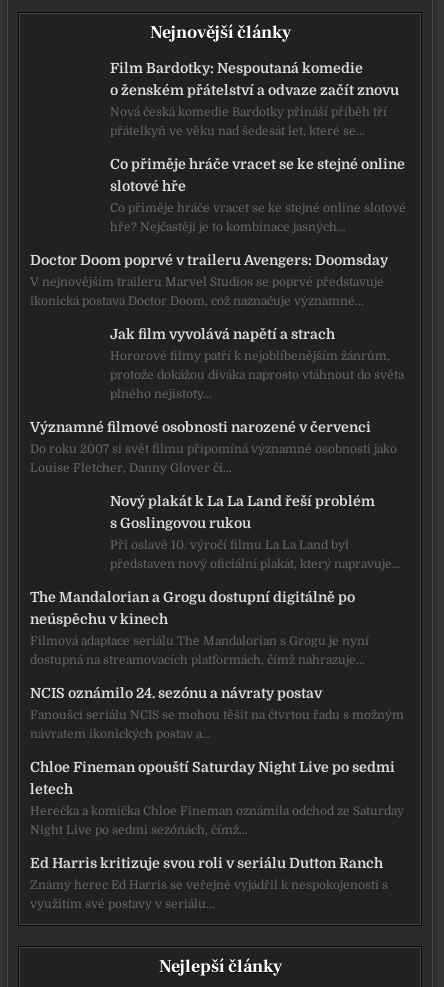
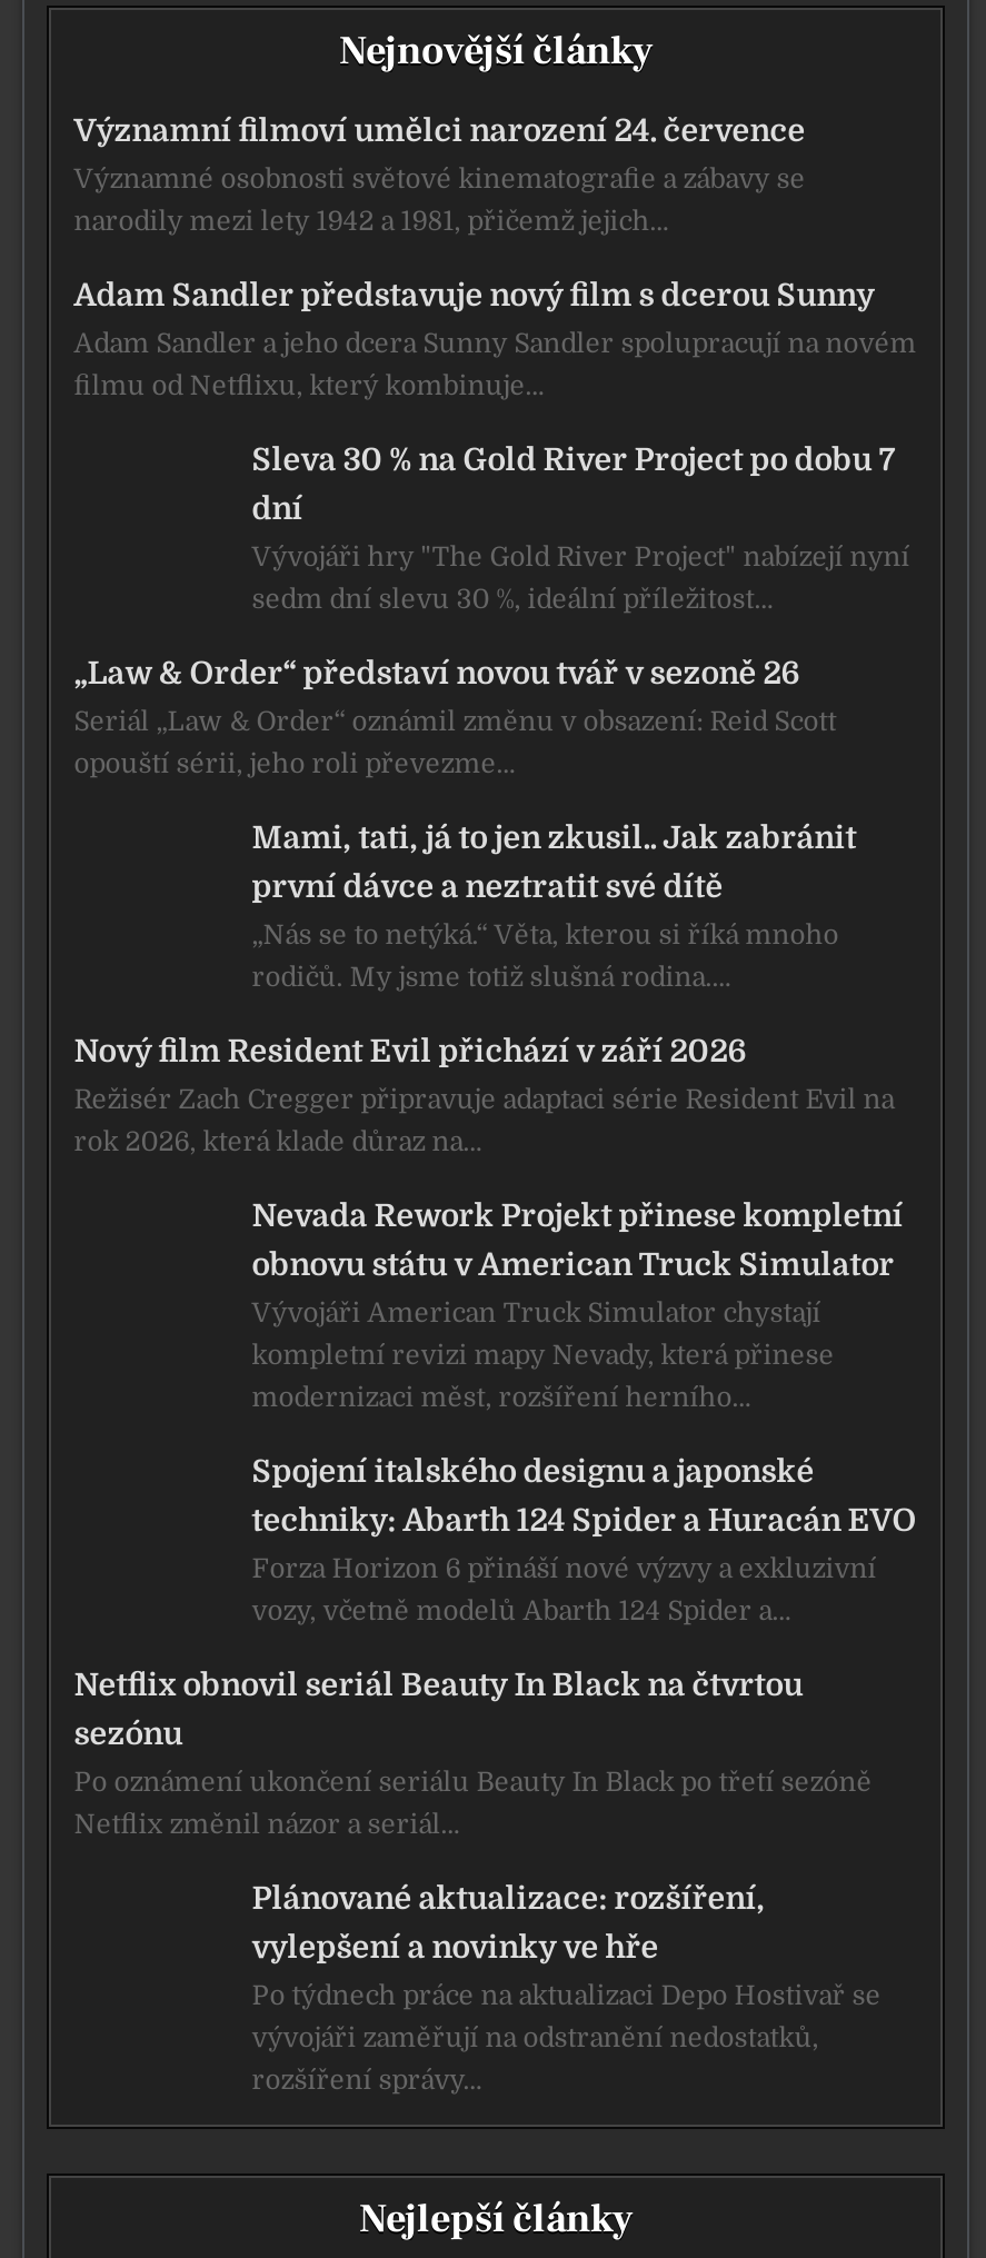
[110,60,399,138] Film Bardotky: Nespoutaná komedie | o ženském přátelství a odvaze začít znovu | Nová česká komedie Bardotky přináší příběh tří | přátelkyň ve věku nad šedesát let, které se… -> [74,113,805,237] Významní filmoví umělci narození 24. července | Významné osobnosti světové kinematografie a zábavy se | narodily mezi lety 1942 a 1981, přičemž jejich…
[110,156,406,234] Co přiměje hráče vracet se ke stejné online | slotové hře | Co přiměje hráče vracet se ke stejné online slotové | hře? Nejčastěji je to kombinace jasných… -> [74,277,916,402] Adam Sandler představuje nový film s dcerou Sunny | Adam Sandler a jeho dcera Sunny Sandler spolupracují na novém | filmu od Netflixu, který kombinuje…
[30,252,388,308] Doctor Doom poprvé v traileru Avengers: Doomsday | V nejnovějším traileru Marvel Studios se poprvé představuje | ikonická postava Doctor Doom, což naznačuje významné… -> [252,442,910,615] Sleva 30 % na Gold River Project po dobu 7 | dní | Vývojáři hry "The Gold River Project" nabízejí nyní | sedm dní slevu 30 %, ideální příležitost…
[110,326,404,401] Jak film vyvolává napětí a strach | Hororové filmy patří k nejoblíbenějším žánrům, | protože dokážou diváka naprosto vtáhnout do světa | plného nejistoty… -> [74,655,836,780] „Law & Order“ představí novou tvář v sezoně 26 | Seriál „Law & Order“ oznámil změnu v obsazení: Reid Scott | opouští sérii, jeho roli převezme…
[30,419,397,475] Významné filmové osobnosti narozené v červenci | Do roku 2007 si svět filmu připomíná významné osobnosti jako | Louise Fletcher, Danny Glover či… -> [252,820,856,993] Mami, tati, já to jen zkusil.. Jak zabránit | první dávce a neztratit své dítě | „Nás se to netýká.“ Věta, kterou si říká mnoho | rodičů. My jsme totiž slušná rodina.…
[110,493,401,571] Nový plakát k La La Land řeší problém | s Goslingovou rukou | Při oslavě 10. výročí filmu La La Land byl | představen nový oficiální plakát, který napravuje… -> [74,1033,894,1158] Nový film Resident Evil přichází v září 2026 | Režisér Zach Cregger připravuje adaptaci série Resident Evil na | rok 2026, která klade důraz na…
[30,589,369,667] The Mandalorian a Grogu dostupní digitálně po | neúspěchu v kinech | Filmová adaptace seriálu The Mandalorian s Grogu je nyní | dostupná na streamovacích platformách, čímž nahrazuje… -> [252,1198,903,1413] Nevada Rework Projekt přinese kompletní | obnovu státu v American Truck Simulator | Vývojáři American Truck Simulator chystají | kompletní revizi mapy Nevady, která přinese | modernizaci měst, rozšíření herního…
[30,685,404,741] NCIS oznámilo 24. sezónu a návraty postav | Fanoušci seriálu NCIS se mohou těšit na čtvrtou řadu s možným | návratem ikonických postav a… -> [252,1453,916,1627] Spojení italského designu a japonské | techniky: Abarth 124 Spider a Huracán EVO | Forza Horizon 6 přináší nové výzvy a exkluzivní | vozy, včetně modelů Abarth 124 Spider a…
[30,759,404,837] Chloe Fineman opouští Saturday Night Live po sedmi | letech | Herečka a komička Chloe Fineman oznámila odchod ze Saturday | Night Live po sedmi sezónách, čímž… -> [74,1667,872,1840] Netflix obnovil seriál Beauty In Black na čtvrtou | sezónu | Po oznámení ukončení seriálu Beauty In Black po třetí sezóně | Netflix změnil názor a seriál…
[30,855,388,911] Ed Harris kritizuje svou roli v seriálu Dutton Ranch | Známý herec Ed Harris se veřejně vyjádřil k nespokojenosti s | využitím své postavy v seriálu… -> [252,1880,881,2096] Plánované aktualizace: rozšíření, | vylepšení a novinky ve hře | Po týdnech práce na aktualizaci Depo Hostivař se | vývojáři zaměřují na odstranění nedostatků, | rozšíření správy…

